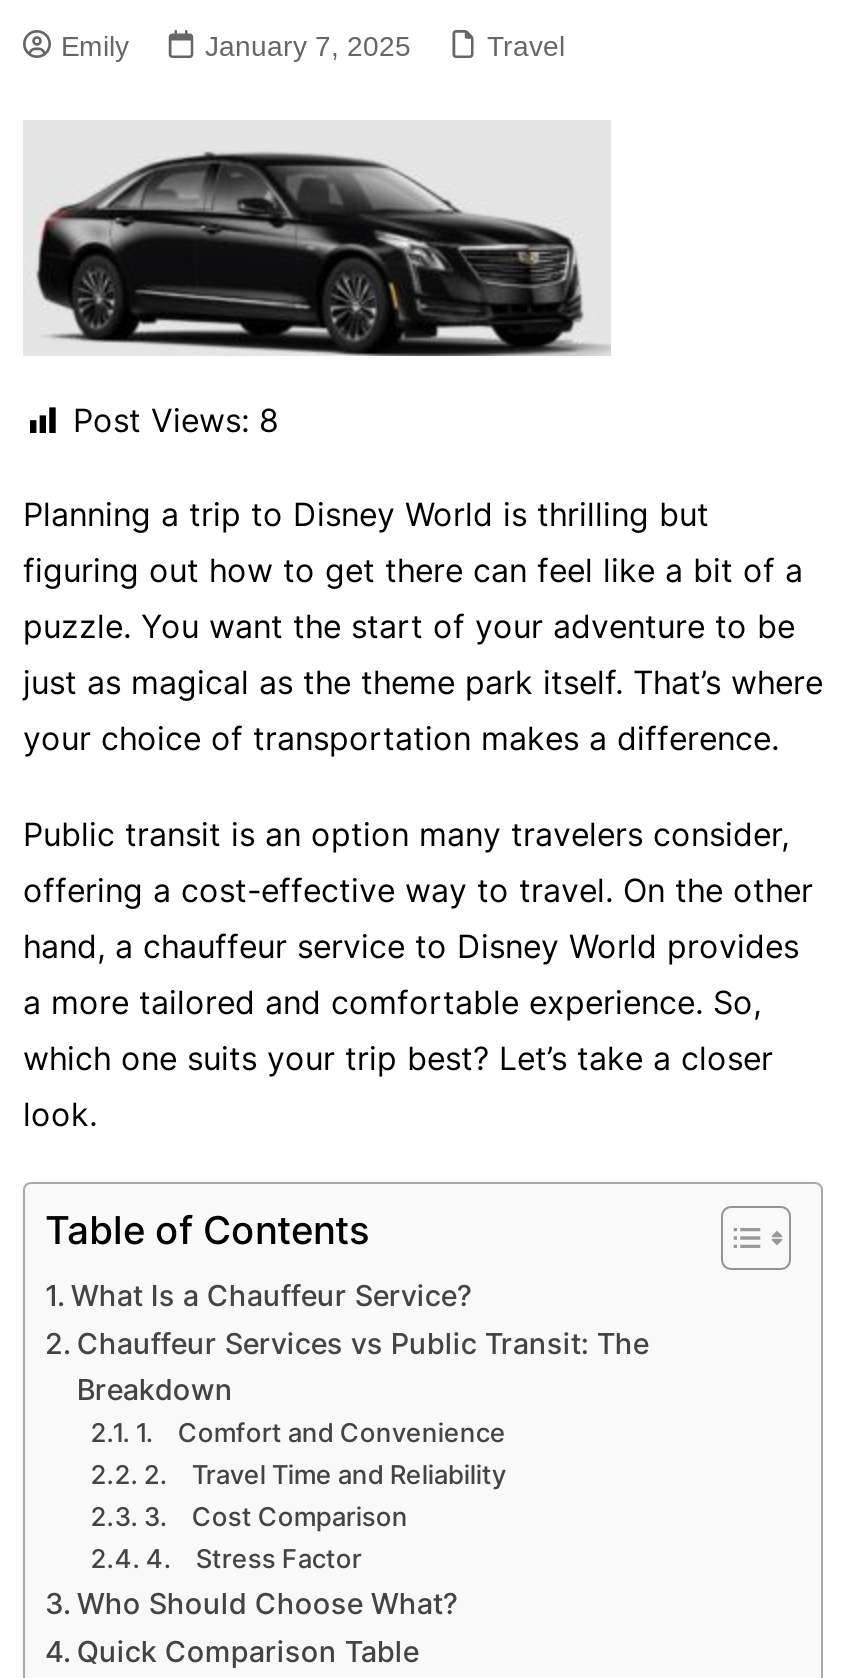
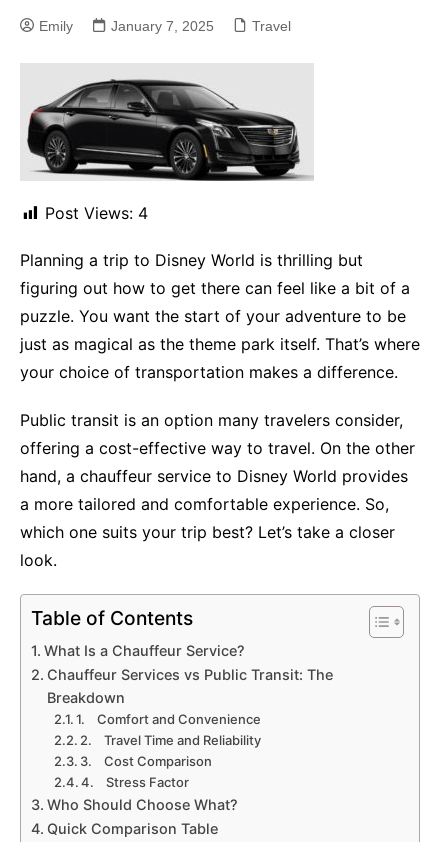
[73,400,279,440] Post Views: 8 -> [45,203,148,223] Post Views: 4

